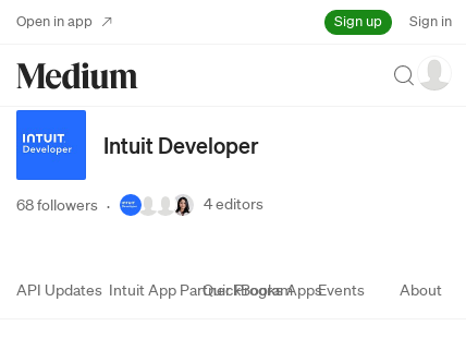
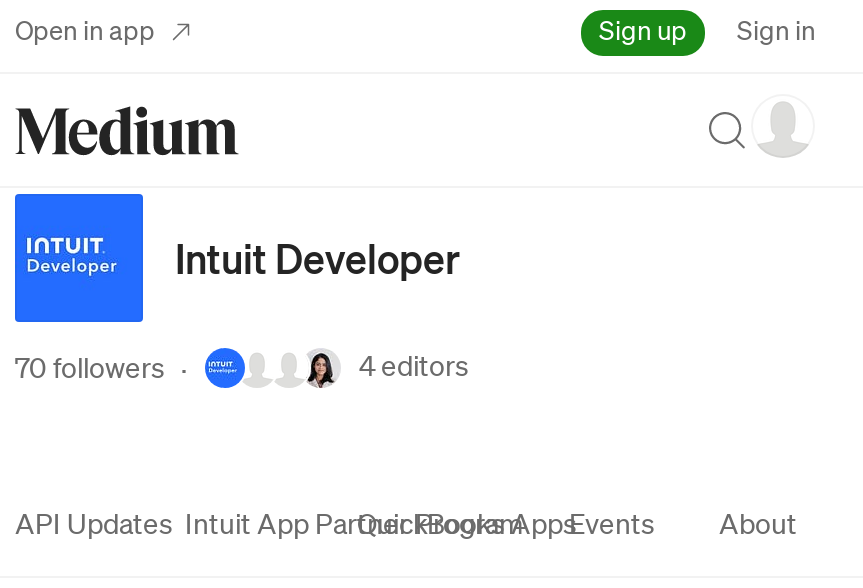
[16,195,110,215] 68 followers · -> [15,350,187,387] 70 followers ·

